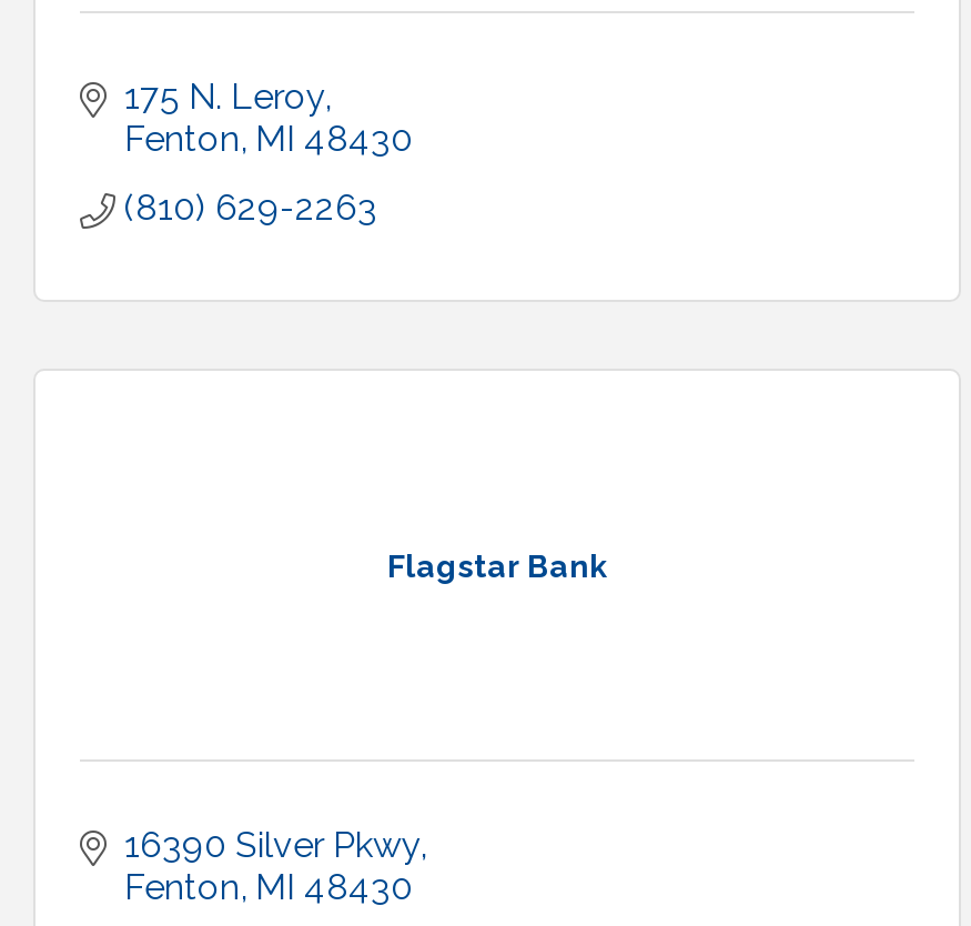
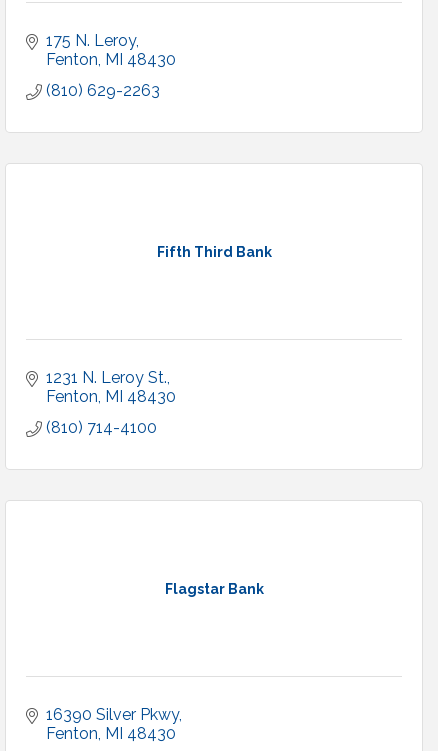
none -> [46,368,176,437] 1231 N. Leroy St. | Fenton MI 48430 | (810) 714-4100
none -> [156,244,271,260] Fifth Third Bank

